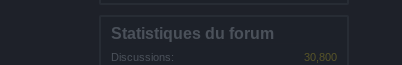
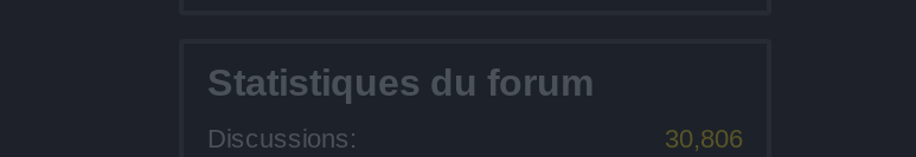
[304,51,337,63] 30,800 -> [665,124,743,152] 30,806

